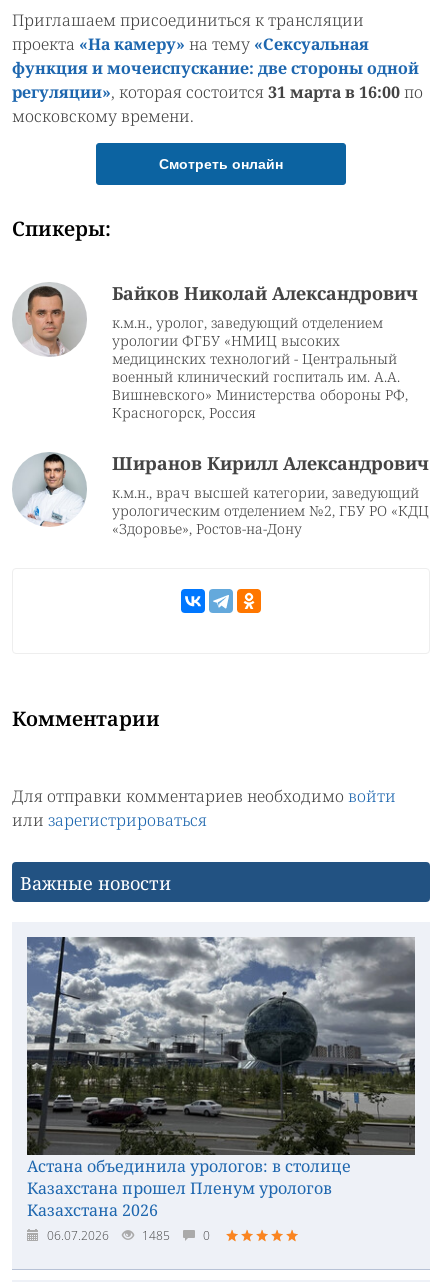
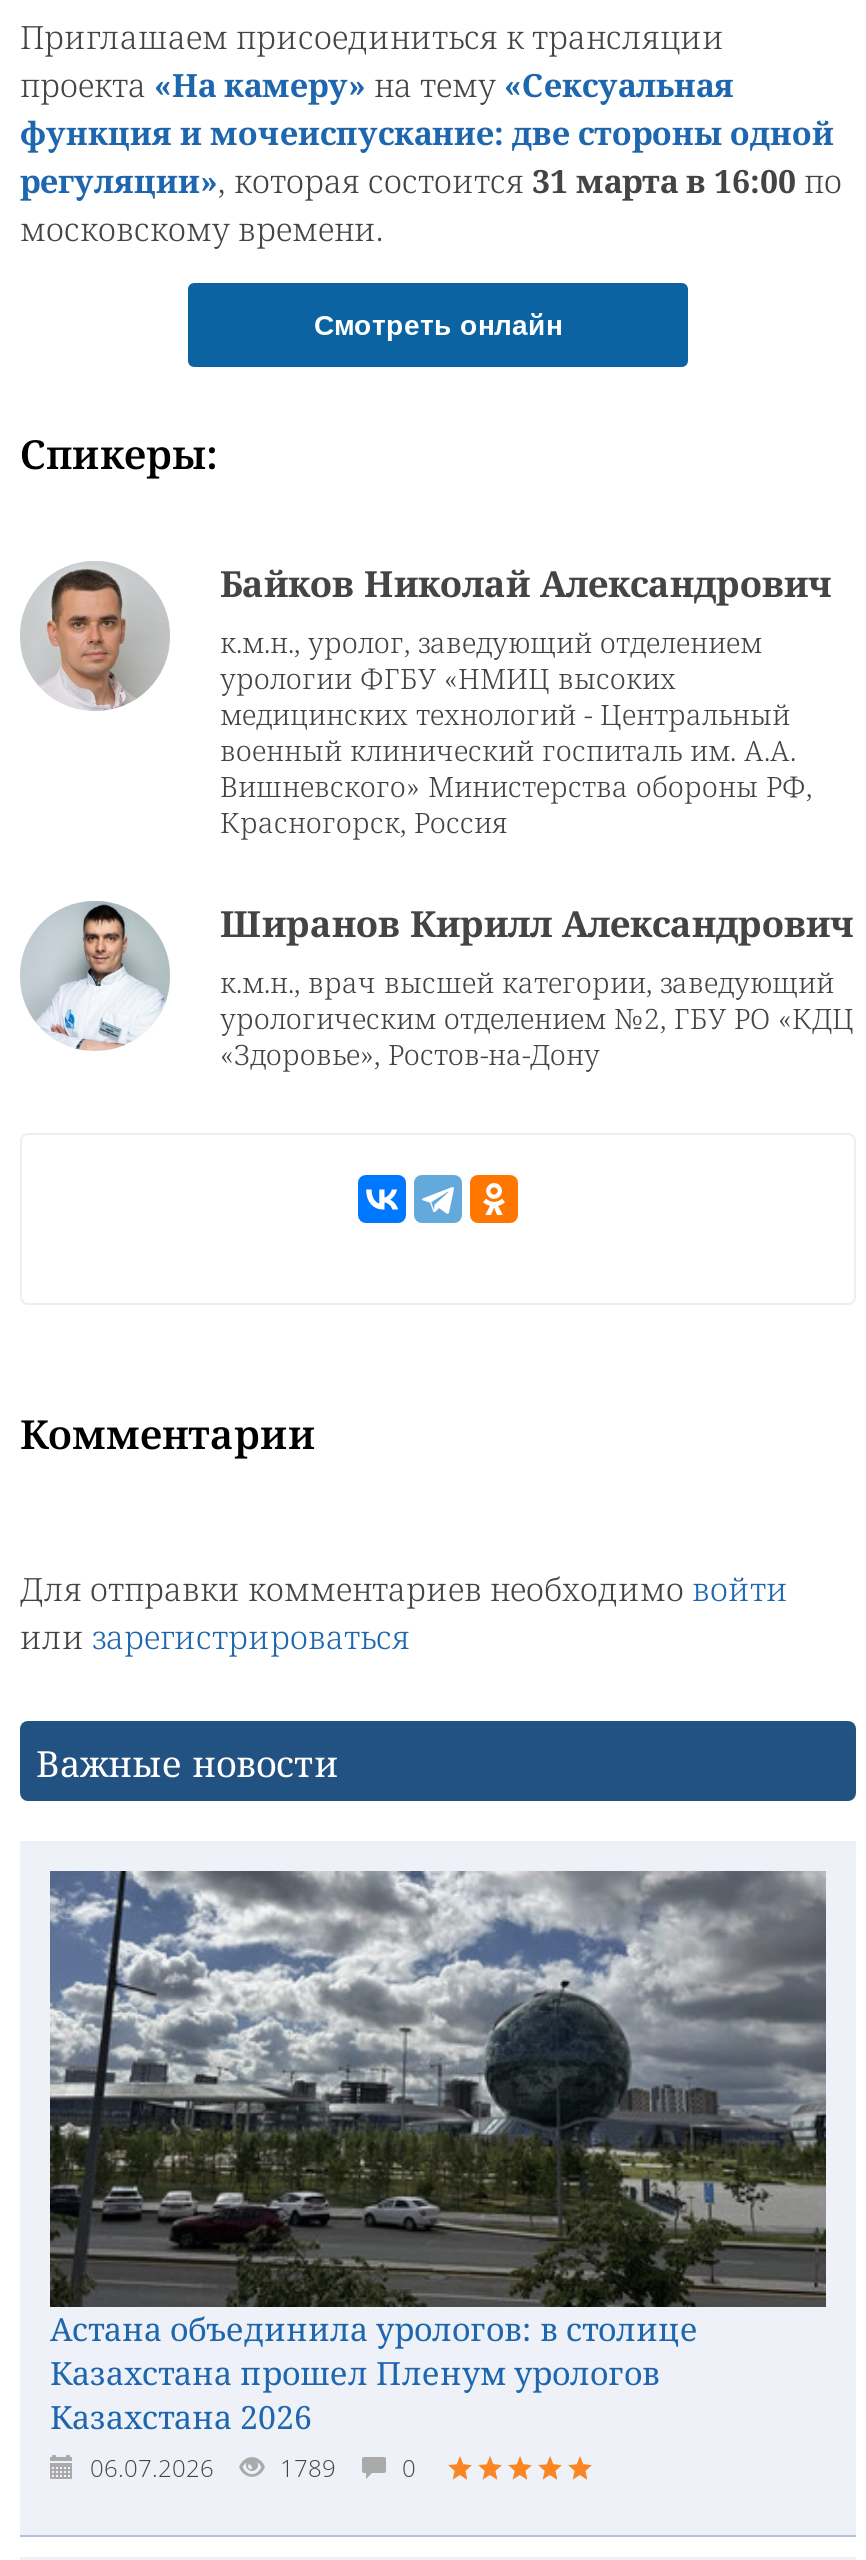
[44,1227,210,1244] 06.07.2026 1485 0 -> [84,2452,416,2486] 06.07.2026 1789 0

